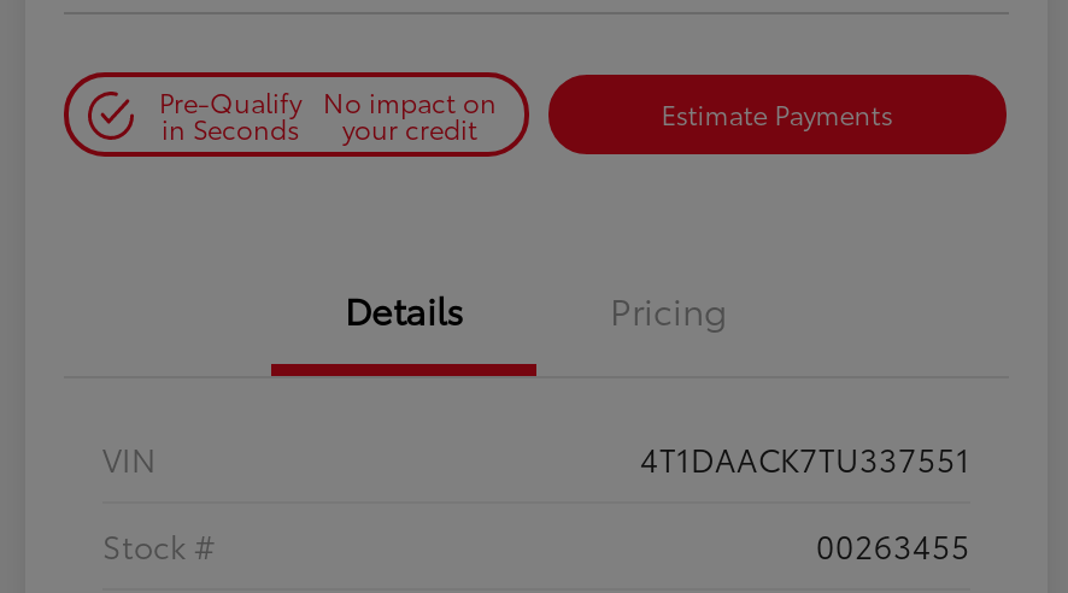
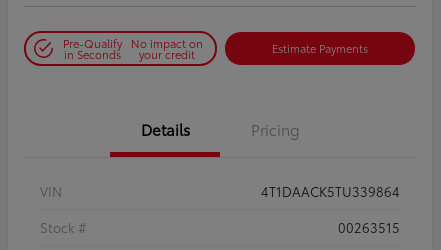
[640,437,970,480] 4T1DAACK7TU337551 -> [261,182,400,200] 4T1DAACK5TU339864
[816,524,970,567] 00263455 -> [338,218,400,236] 00263515

